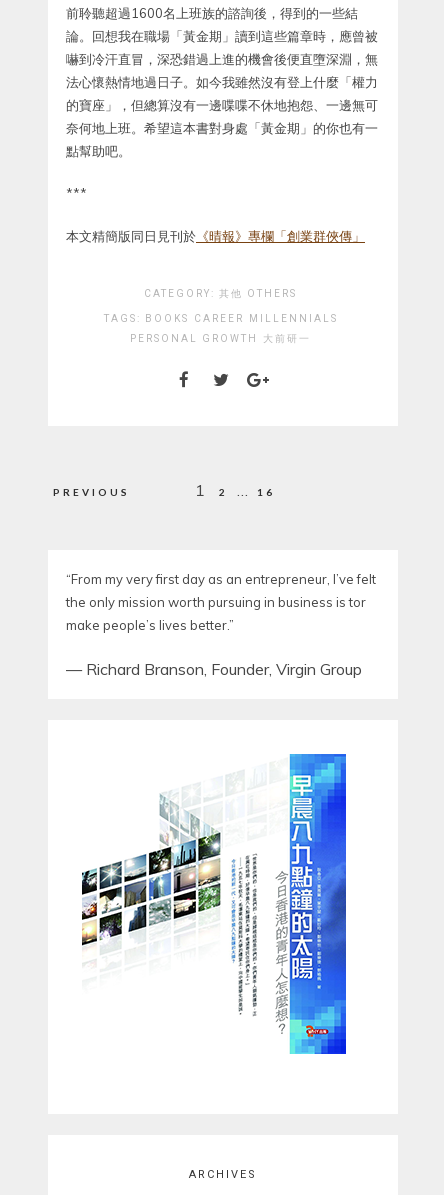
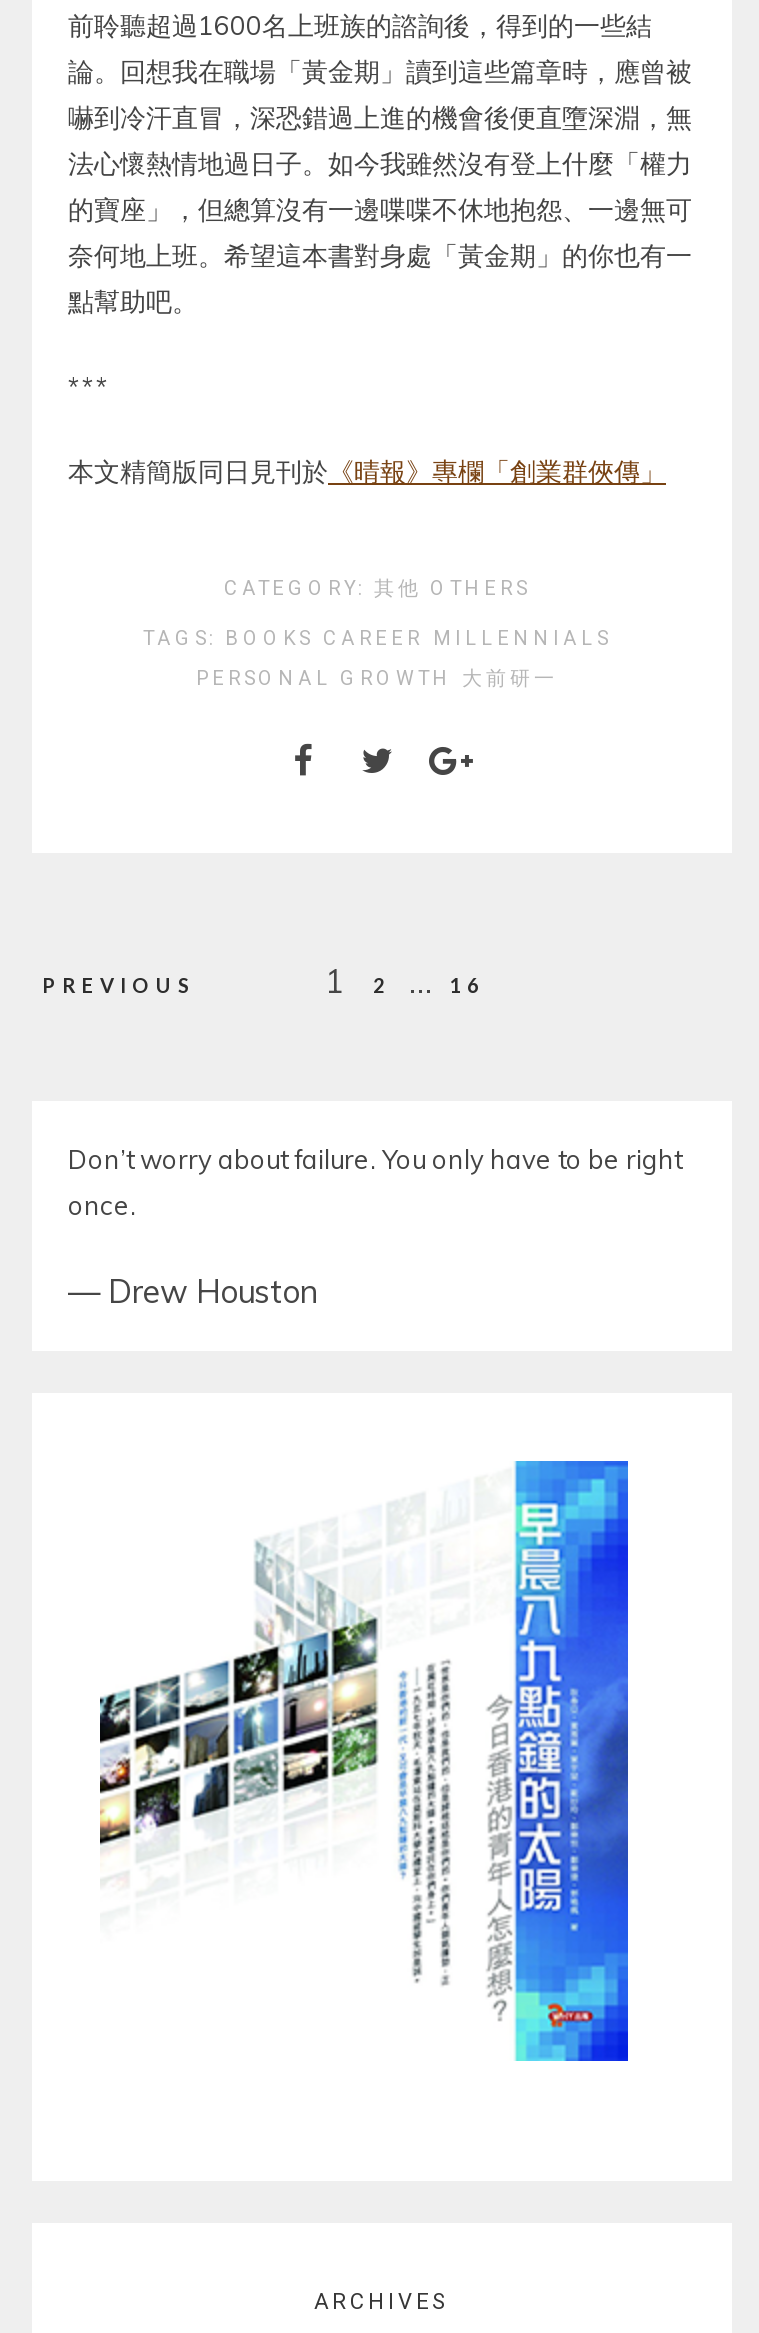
[66,571,376,633] “From my very first day as an entrepreneur, I’ve felt | the only mission worth pursuing in business is tor | make people’s lives better.” -> [68,1142,682,1220] Don’t worry about failure. You only have to be right | once.
[66,659,362,679] — Richard Branson, Founder, Virgin Group -> [68,1271,318,1311] — Drew Houston

